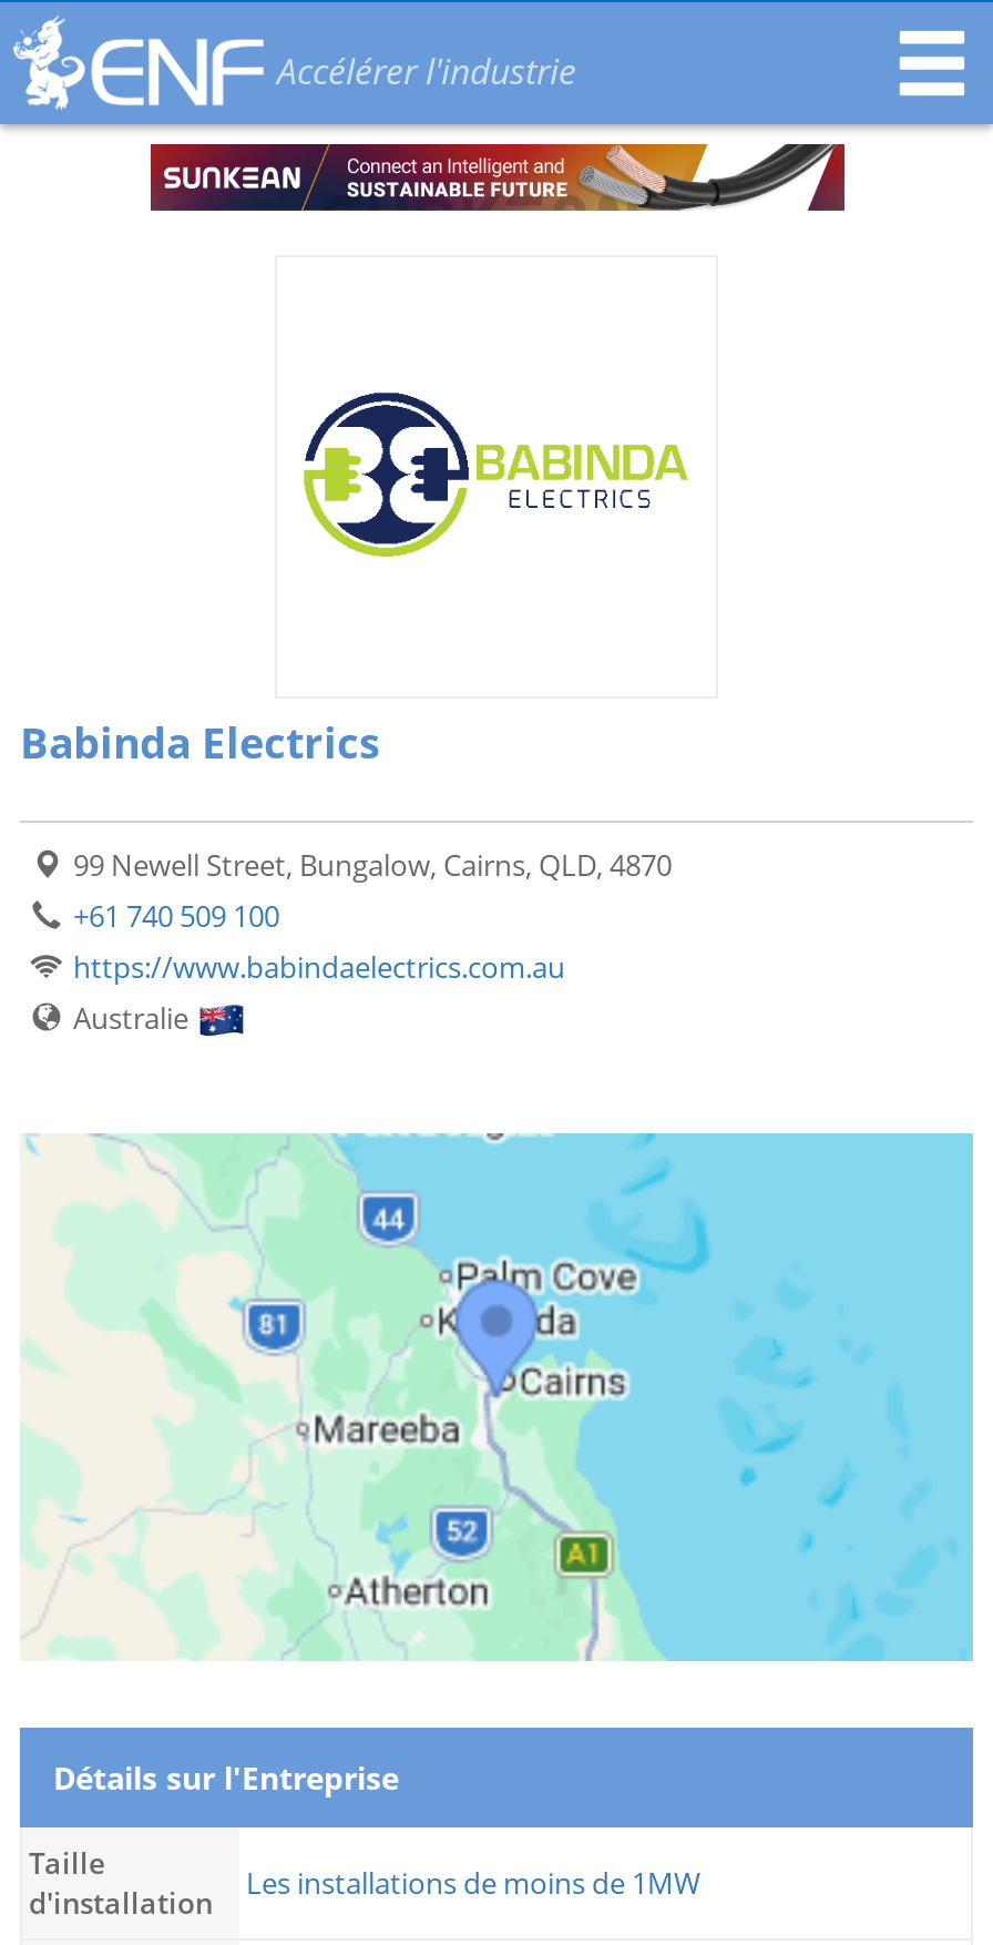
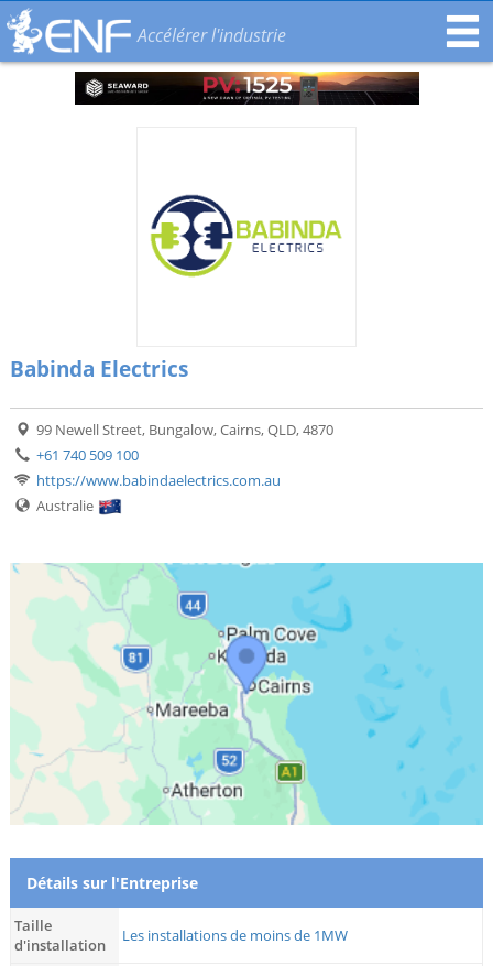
[149,142,847,213] [image] -> [74,70,420,106] [image]

